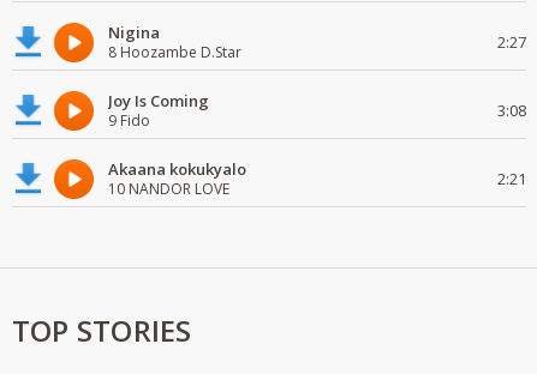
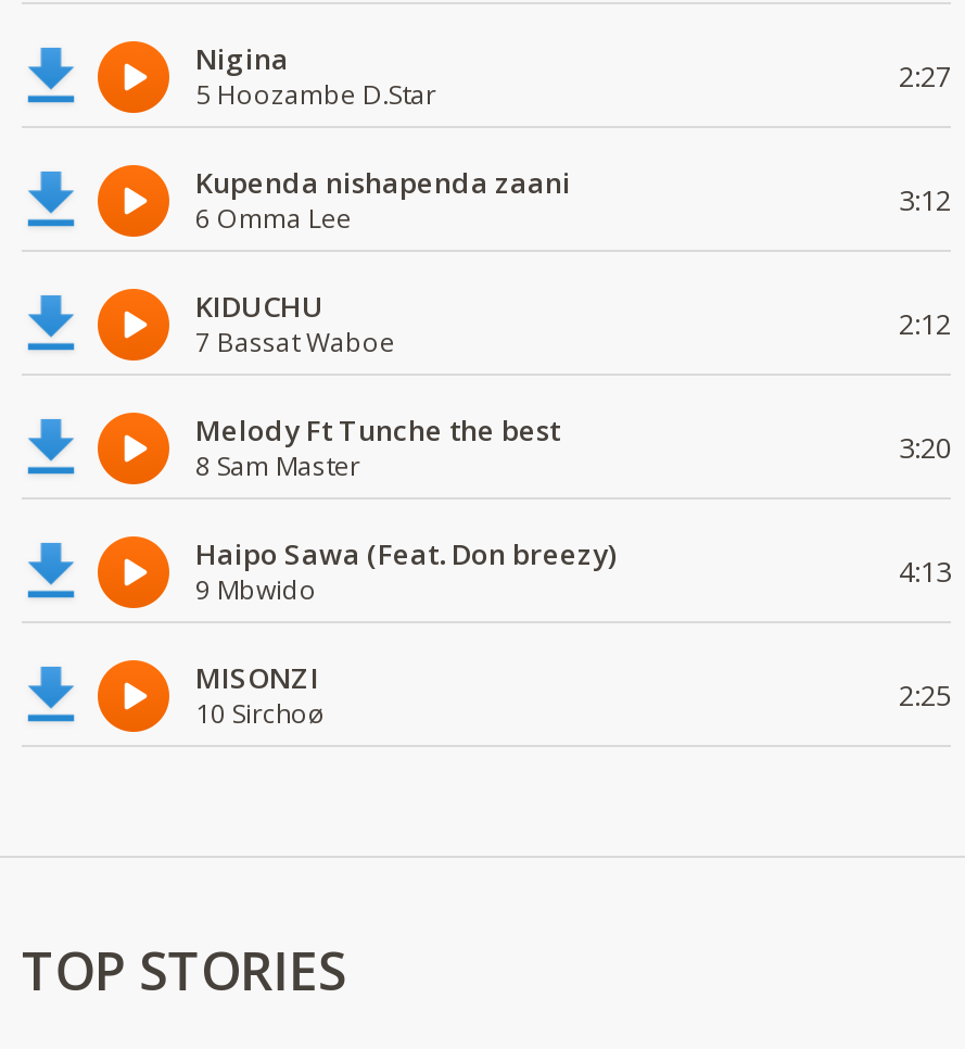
[108,42,241,62] 8 Hoozambe D.Star -> [195,76,436,113] 5 Hoozambe D.Star
[108,90,526,199] Joy Is Coming | 9 Fido | 3:08 | Akaana kokukyalo | 10 NANDOR LOVE | 2:21 -> [195,162,951,731] Kupenda nishapenda zaani | 6 Omma Lee | 3:12 | KIDUCHU | 7 Bassat Waboe | 2:12 | Melody Ft Tunche the best | 8 Sam Master | 3:20 | Haipo Sawa (Feat. Don breezy) | 9 Mbwido | 4:13 | MISONZI | 10 Sirchoø | 2:25

